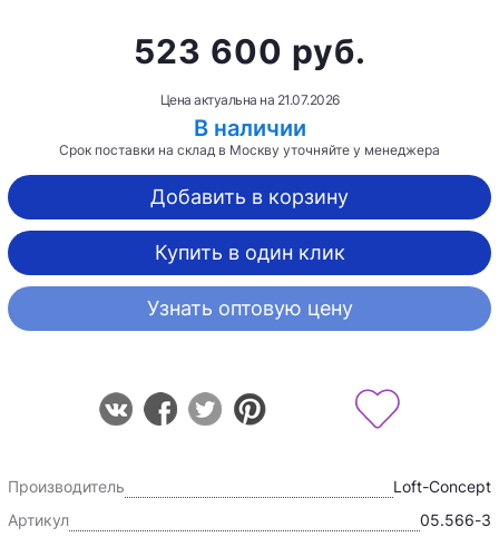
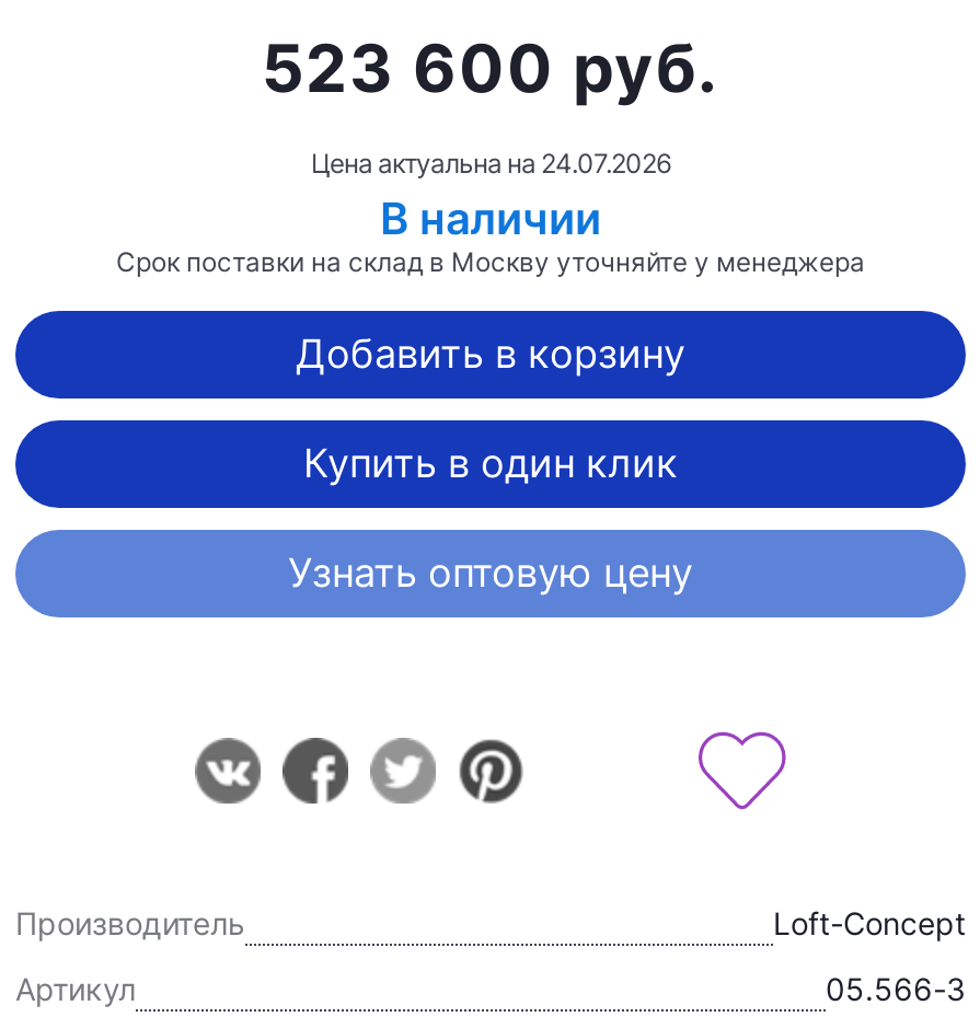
[169,91,339,108] Цена актуальна на 21.07.2026 -> [330,147,670,180] Цена актуальна на 24.07.2026

